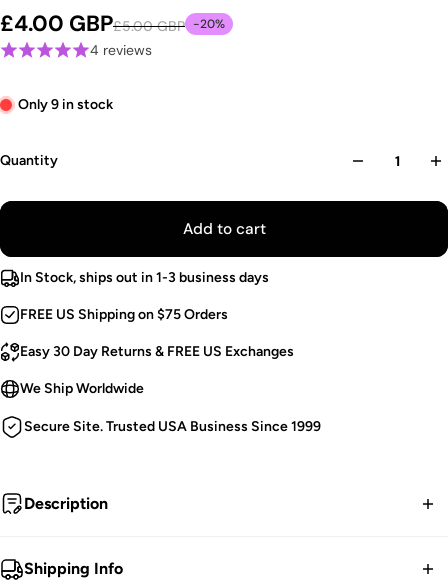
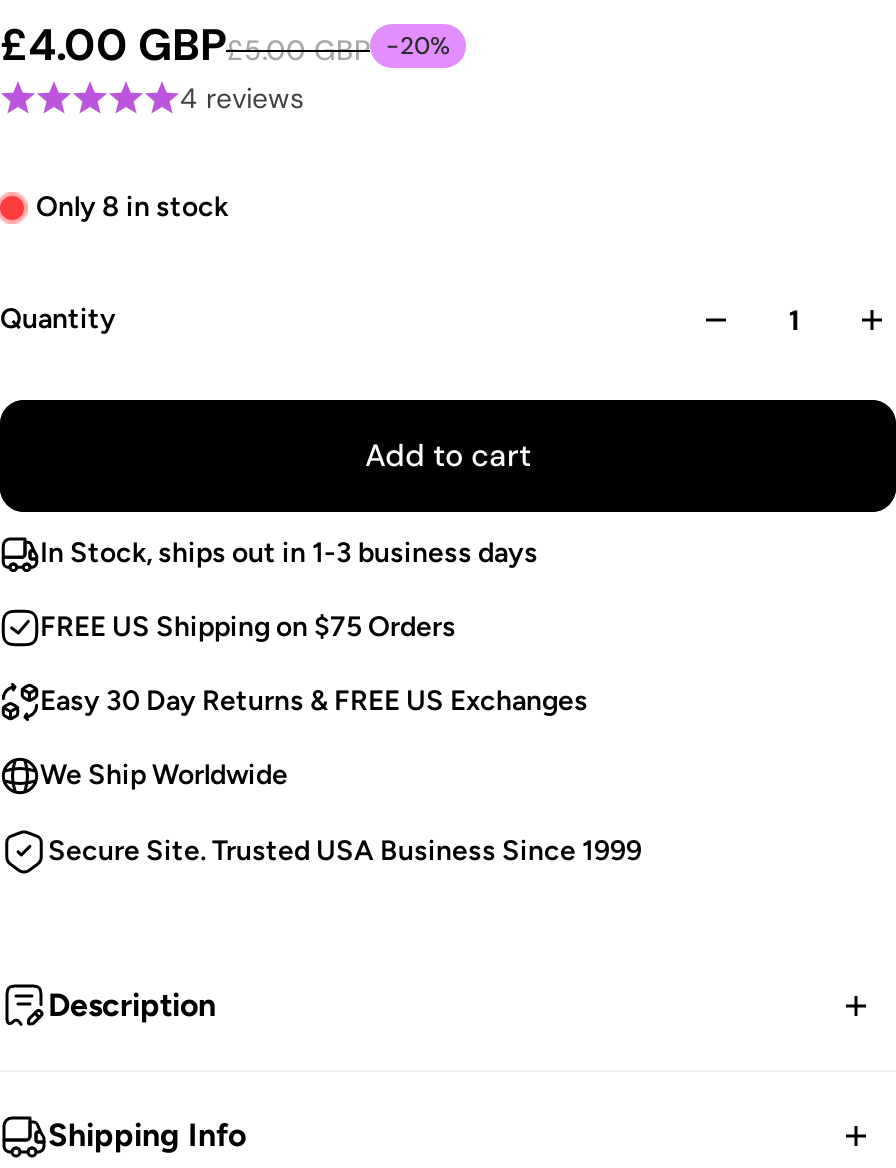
[18,96,113,113] Only 9 in stock -> [36,190,228,224] Only 8 in stock

